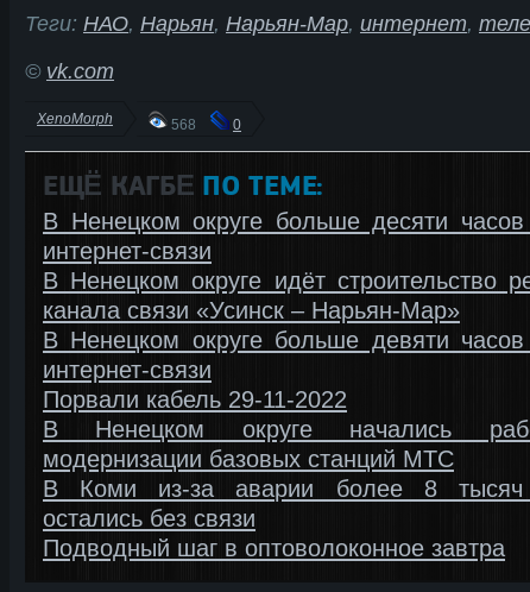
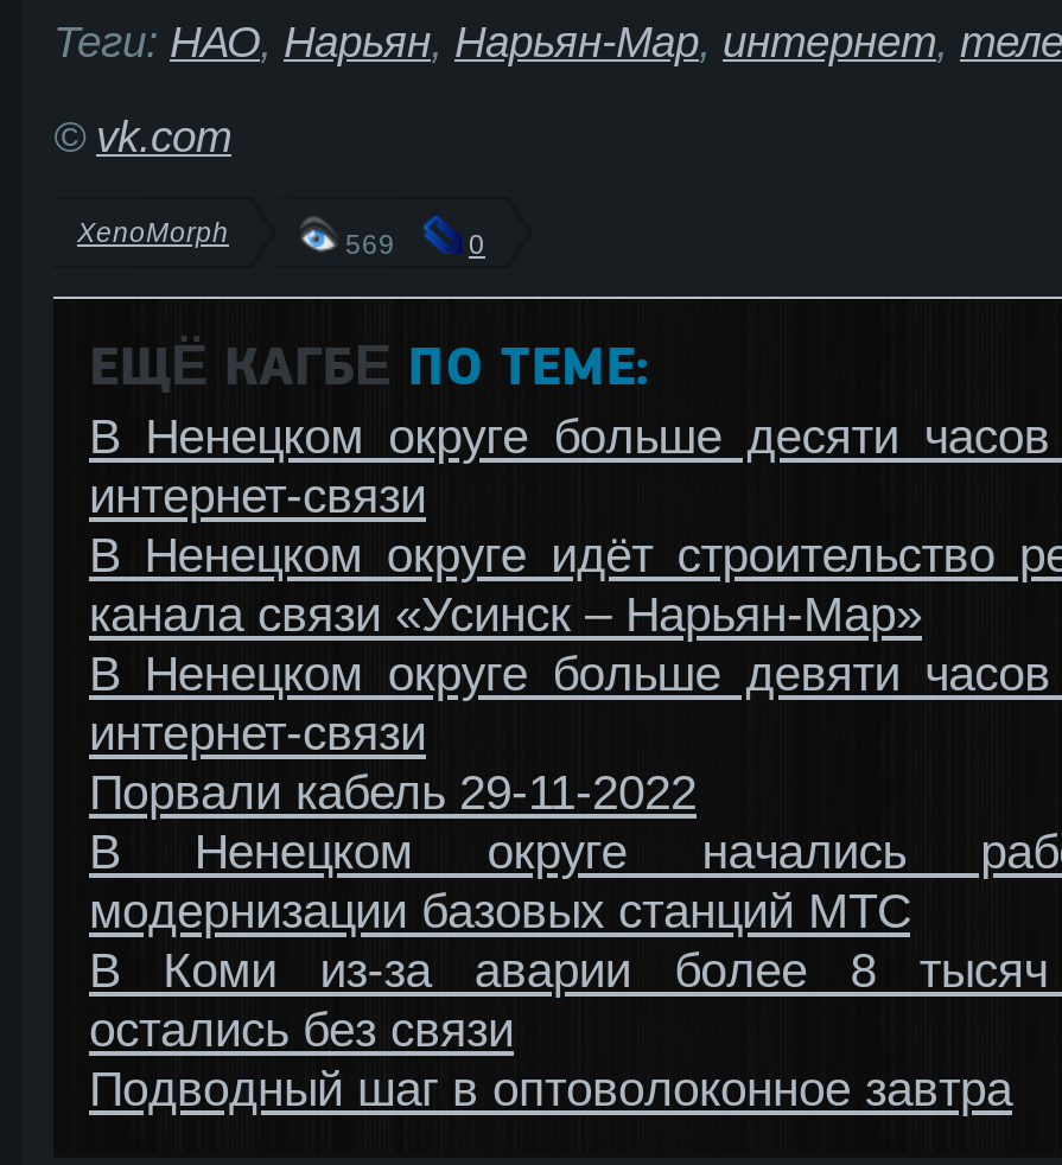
[168,116,241,132] 568 0 -> [338,227,485,258] 569 0

